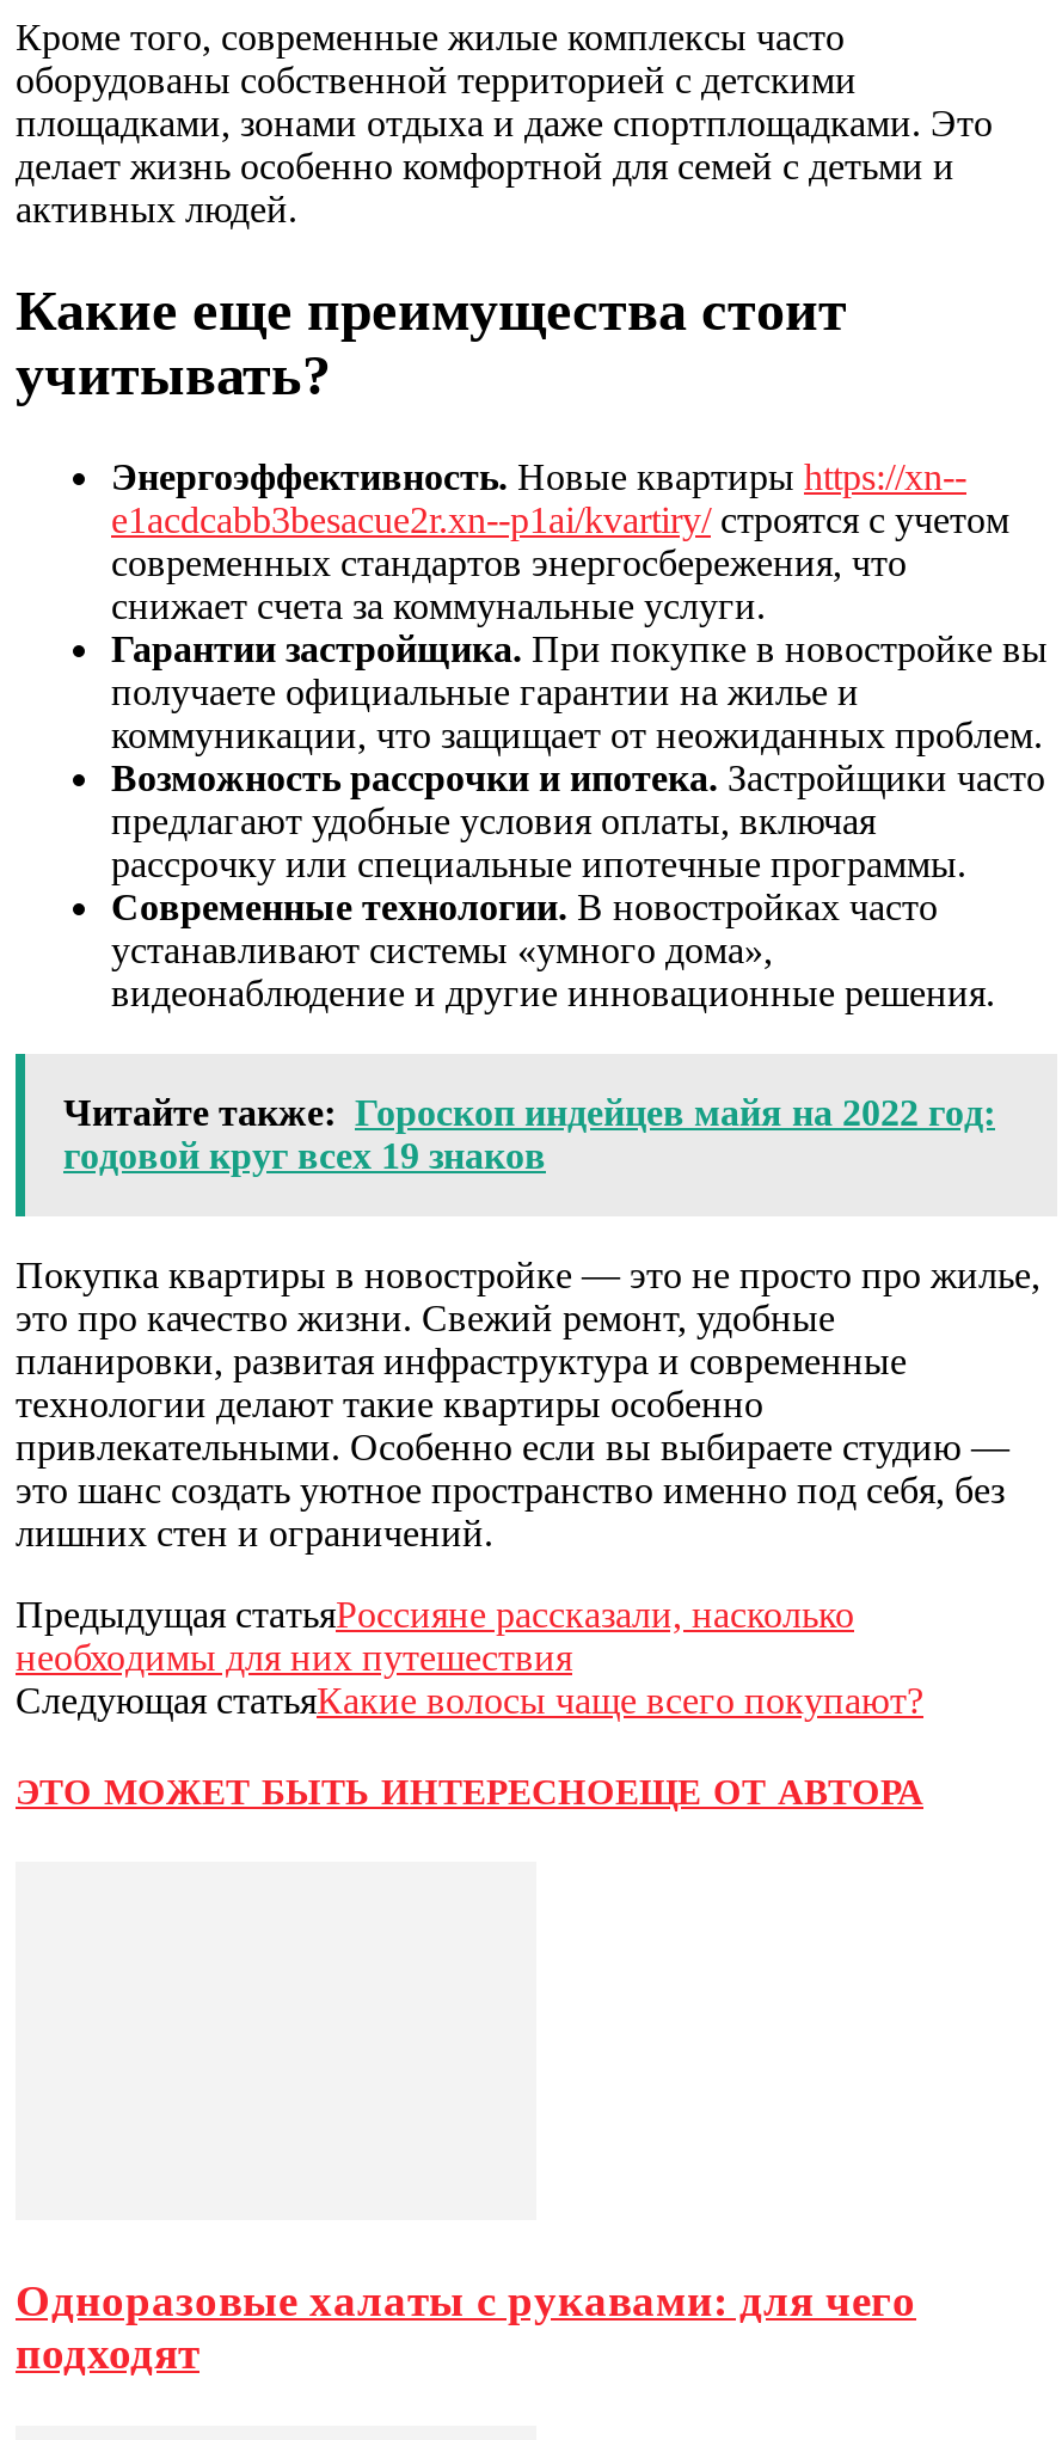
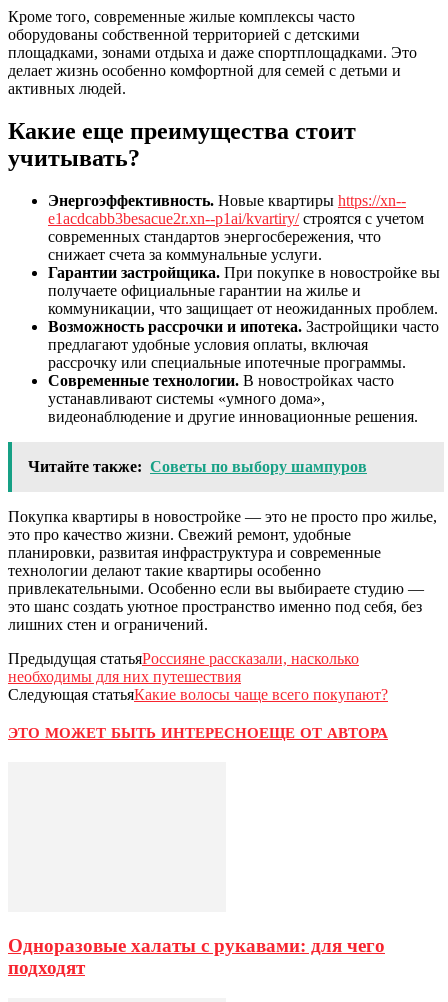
[63,1093,995,1176] Читайте также: Гороскоп индейцев майя на 2022 год: | годовой круг всех 19 знаков -> [28,458,367,475] Читайте также: Советы по выбору шампуров

